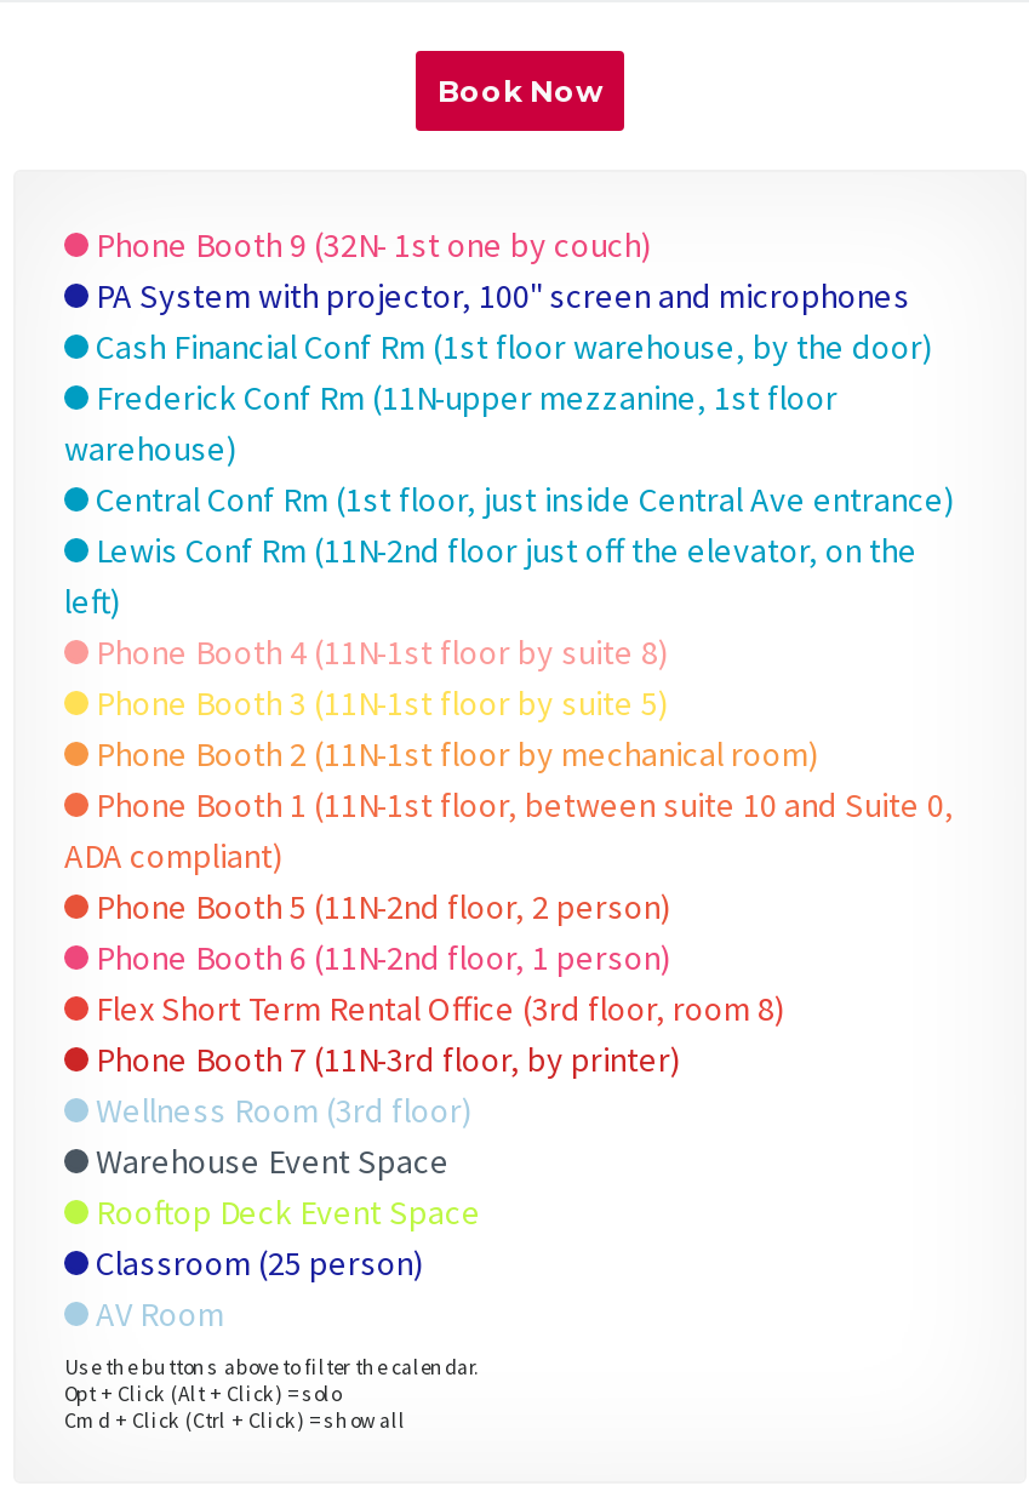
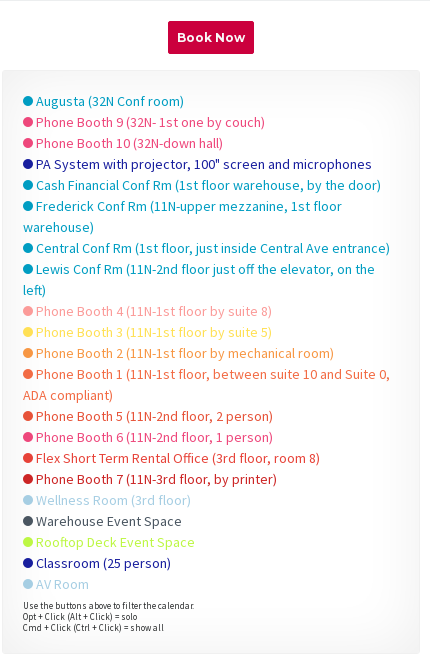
none -> [33,92,184,110] Augusta (32N Conf room)
none -> [33,134,223,152] Phone Booth 10 (32N-down hall)

